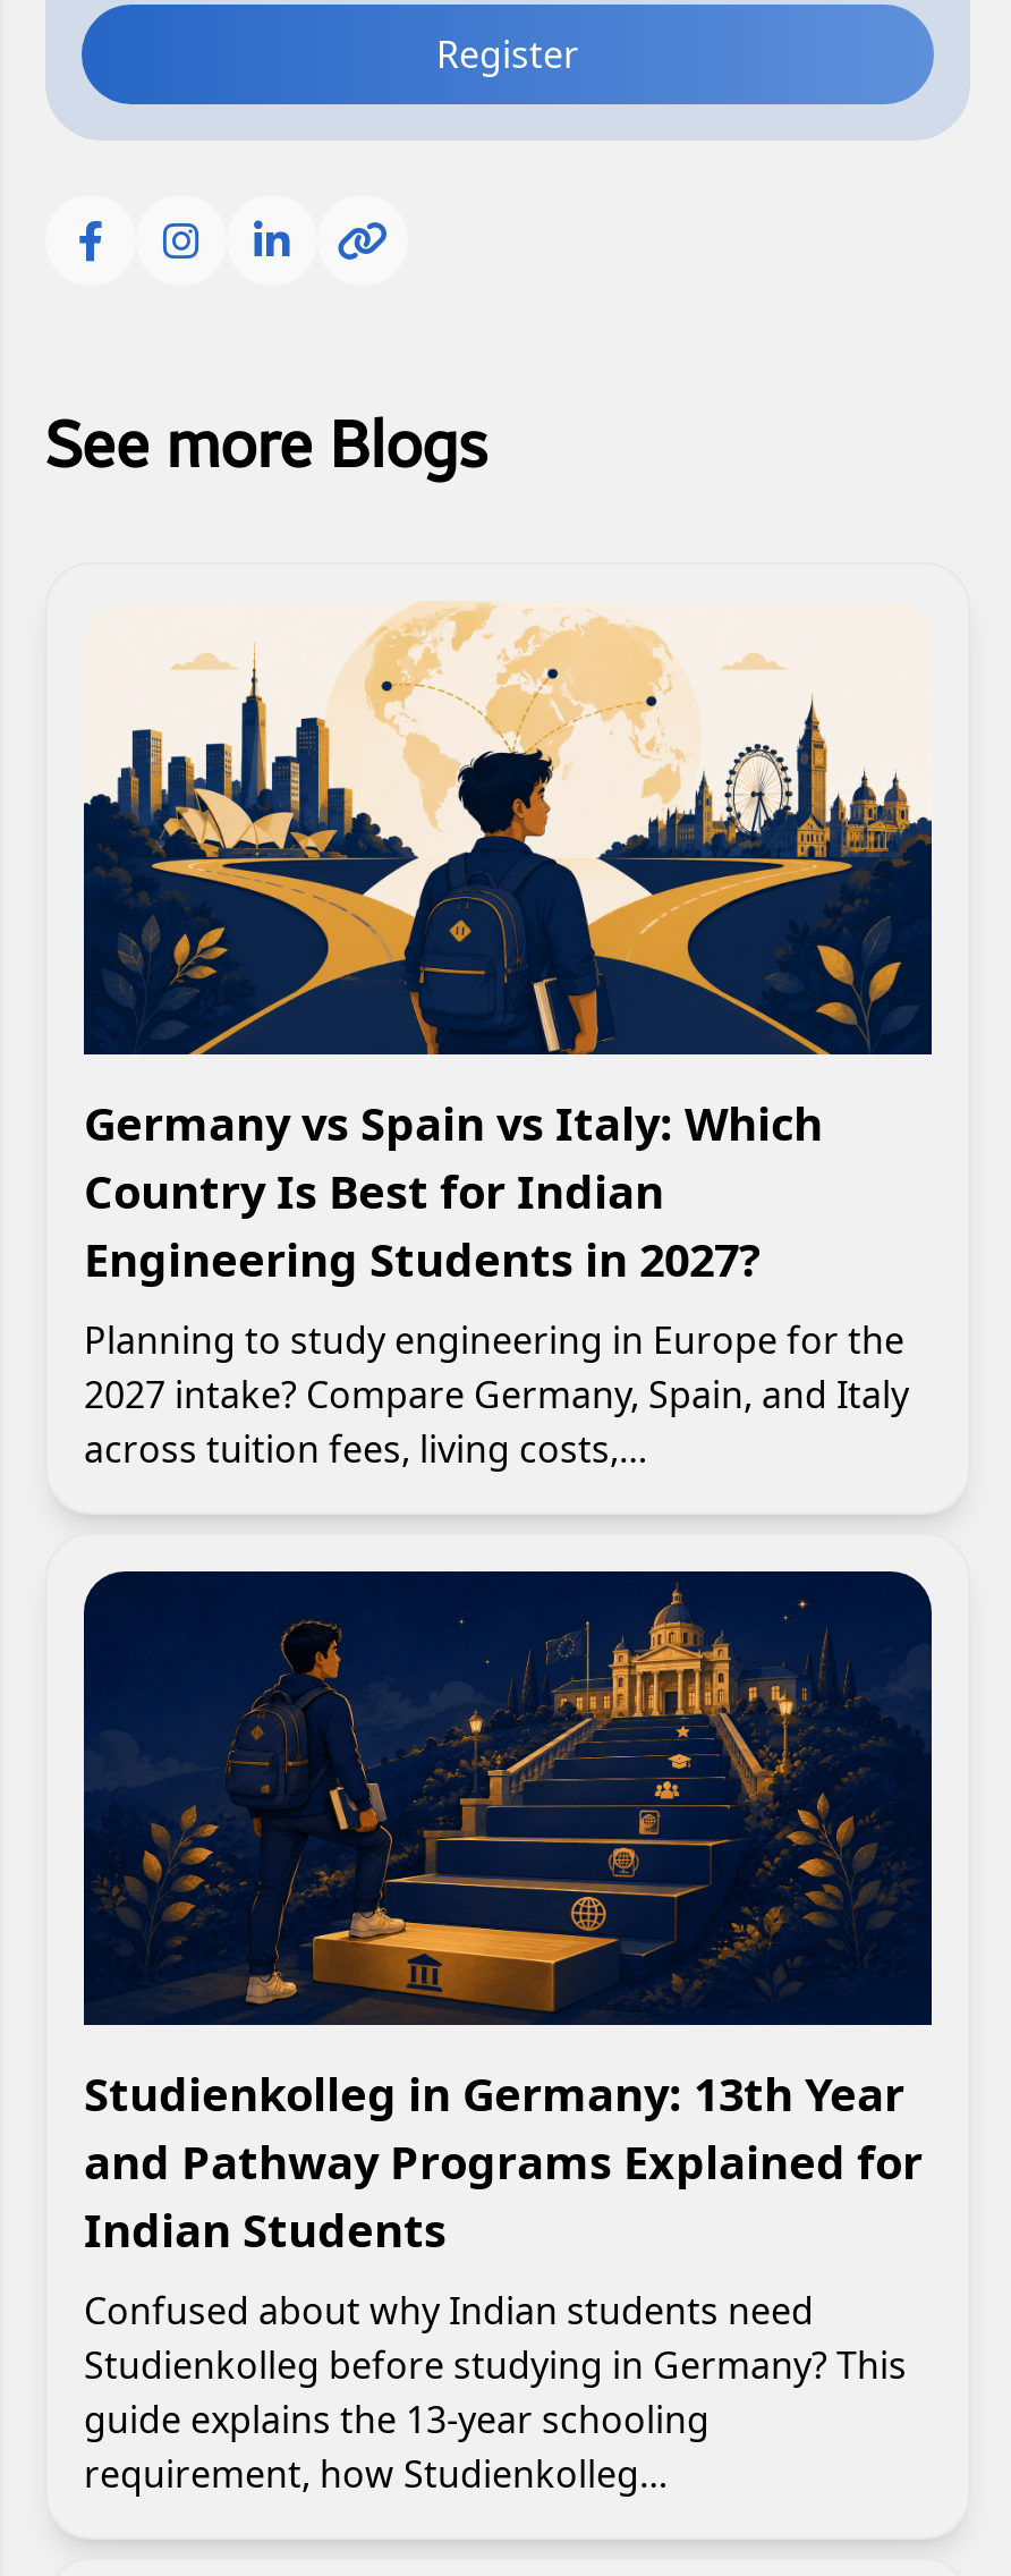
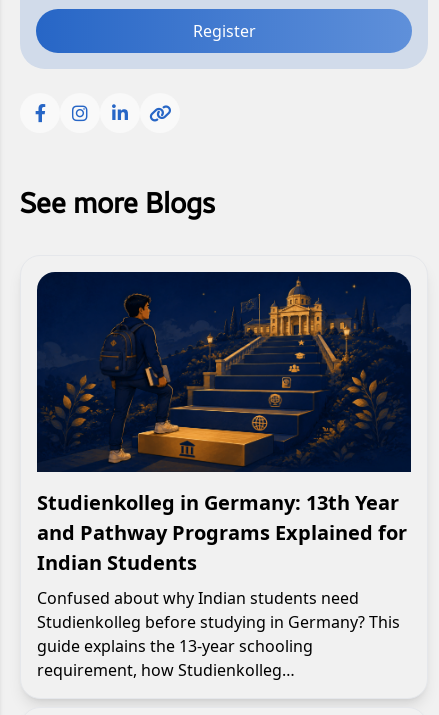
[84,601,932,1475] [image] | Germany vs Spain vs Italy: Which | Country Is Best for Indian | Engineering Students in 2027? | Planning to study engineering in Europe for the | 2027 intake? Compare Germany, Spain, and Italy | across tuition fees, living costs,… -> none

